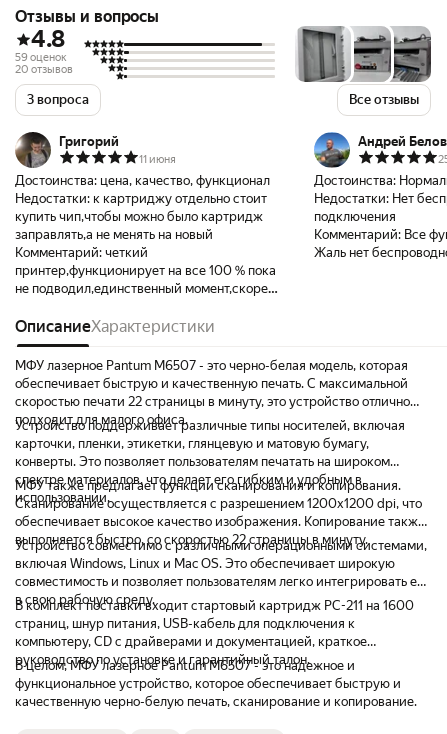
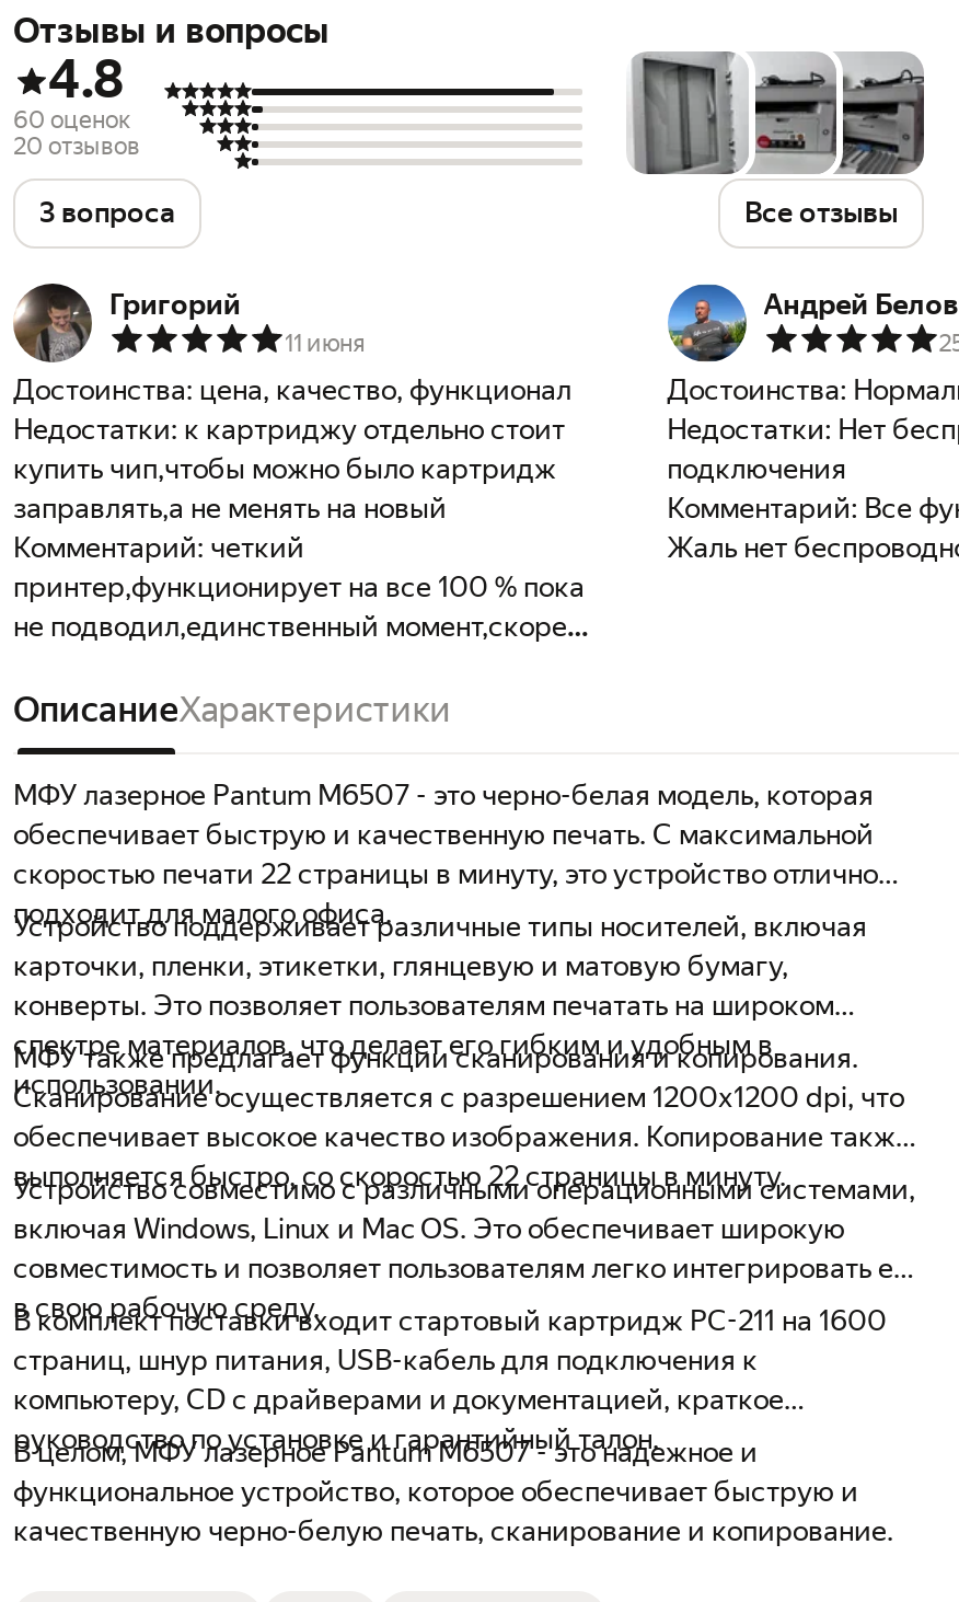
[15,51,67,64] 59 оценок -> [13,106,131,135] 60 оценок

